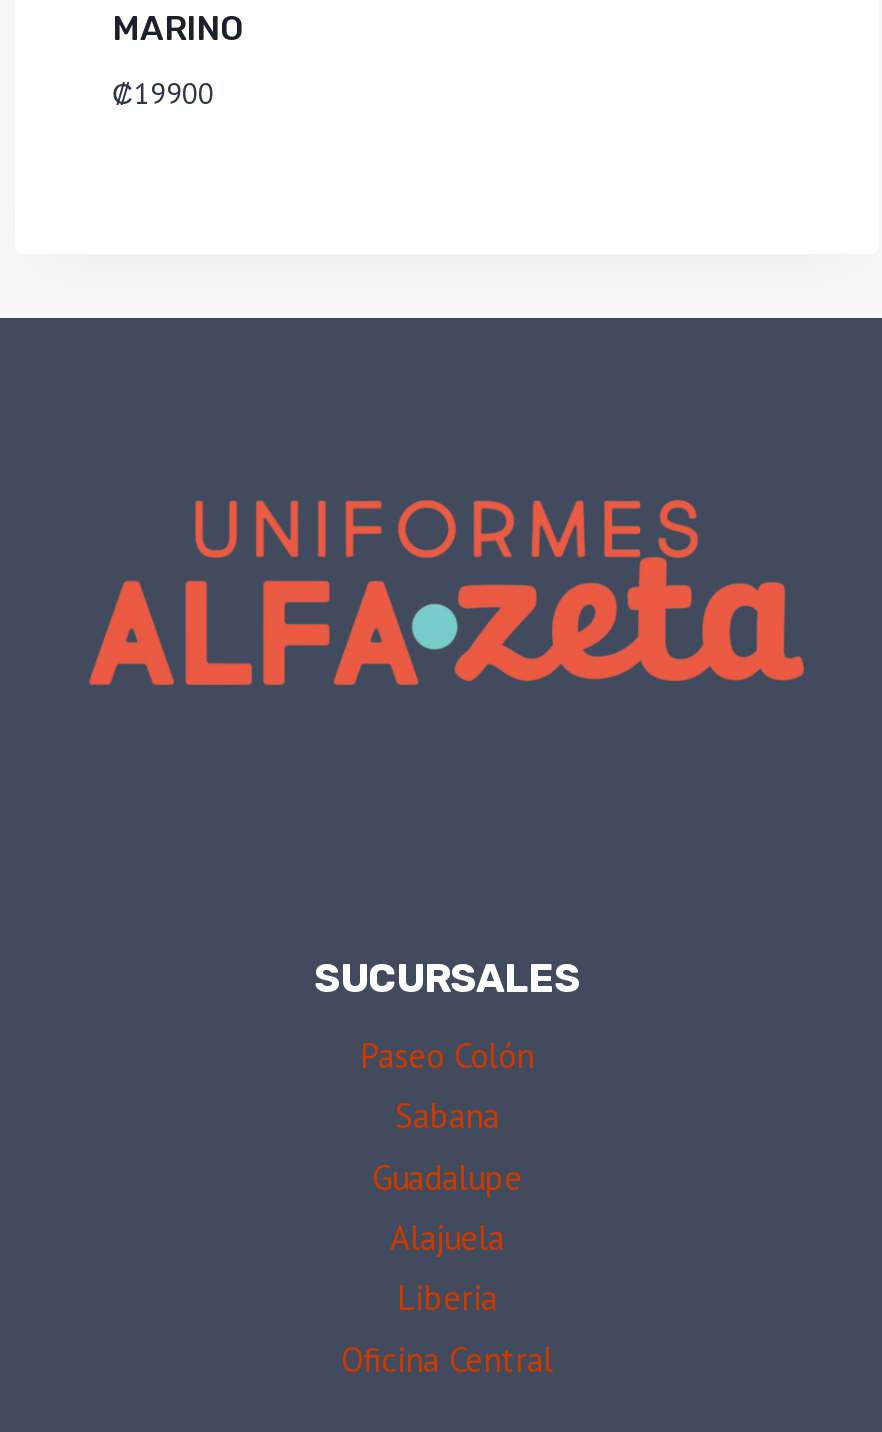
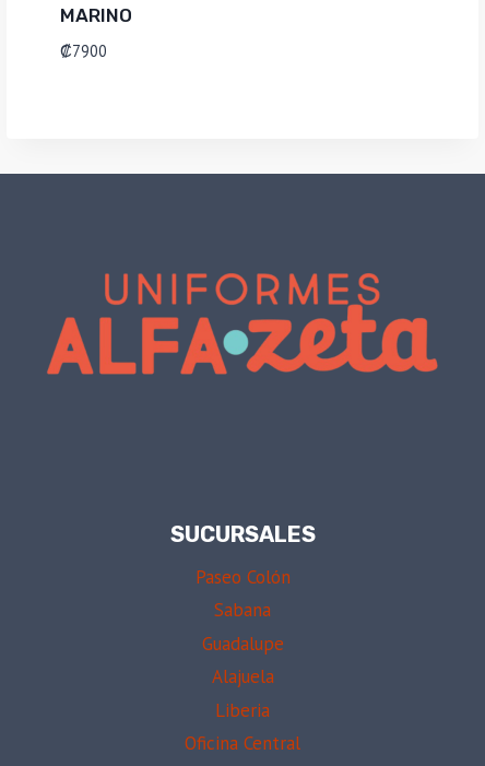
[112,73,214,111] ₡19900 -> [60,40,107,61] ₡7900

